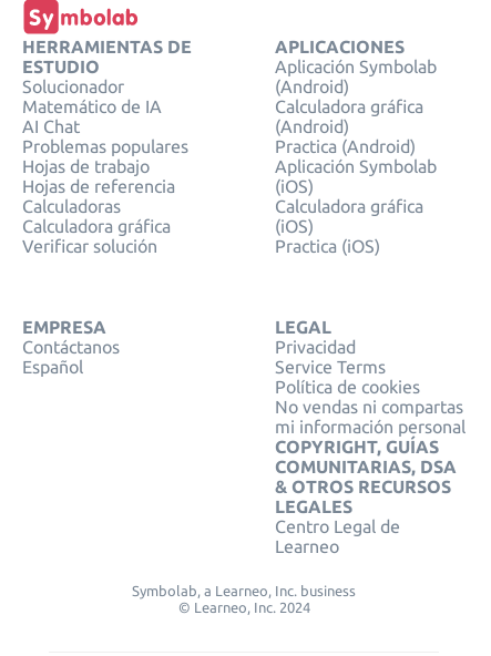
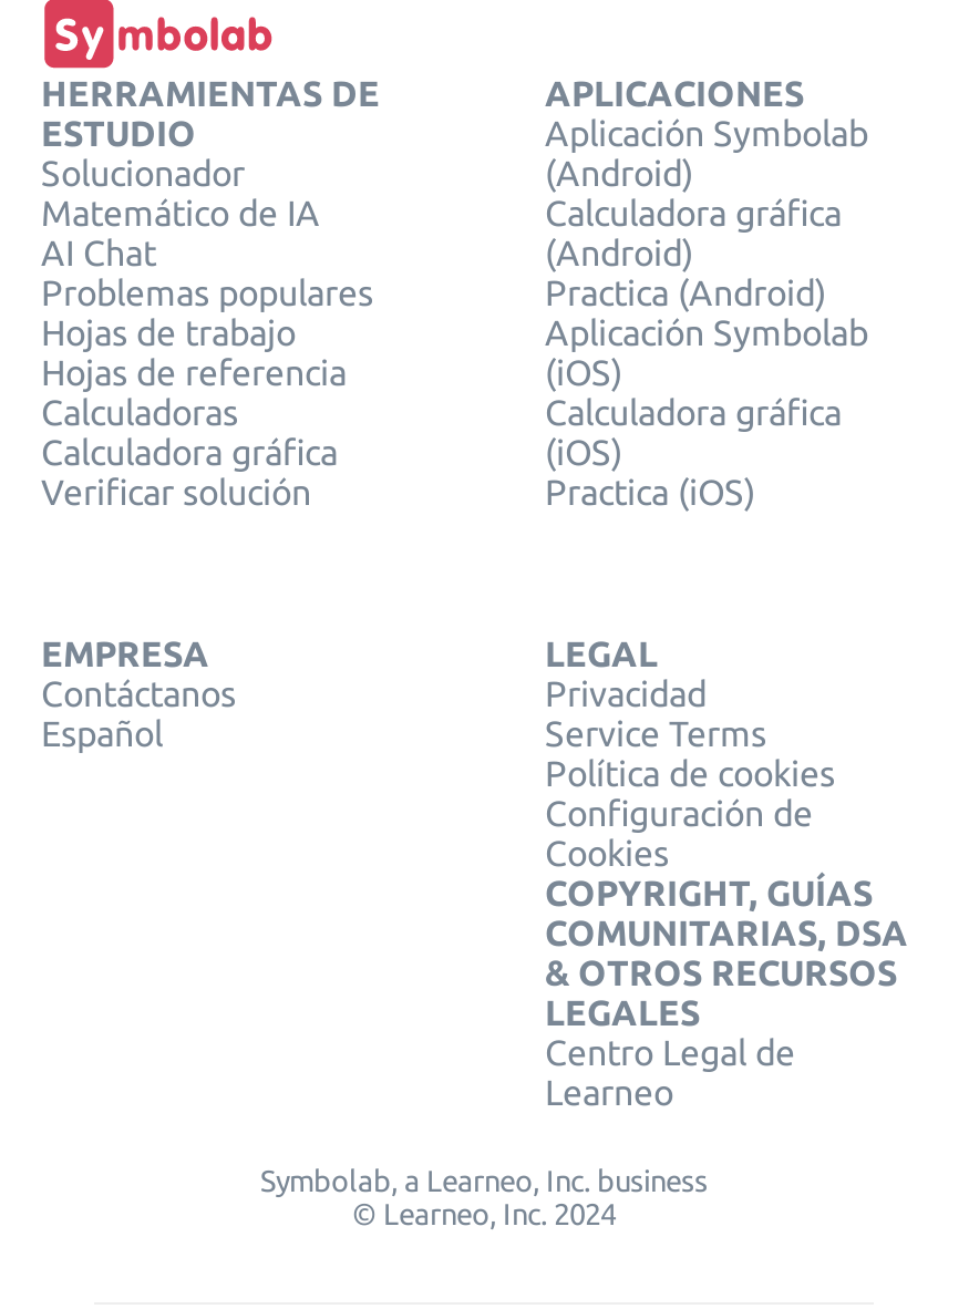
[274,397,465,437] No vendas ni compartas | mi información personal -> [545,794,813,874] Configuración de | Cookies

